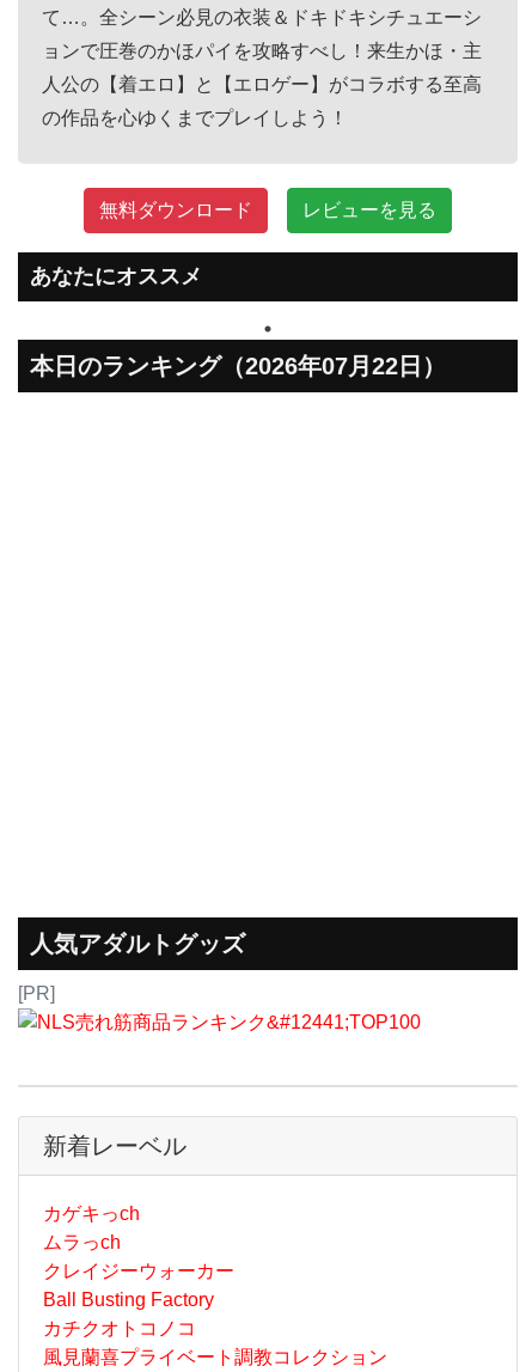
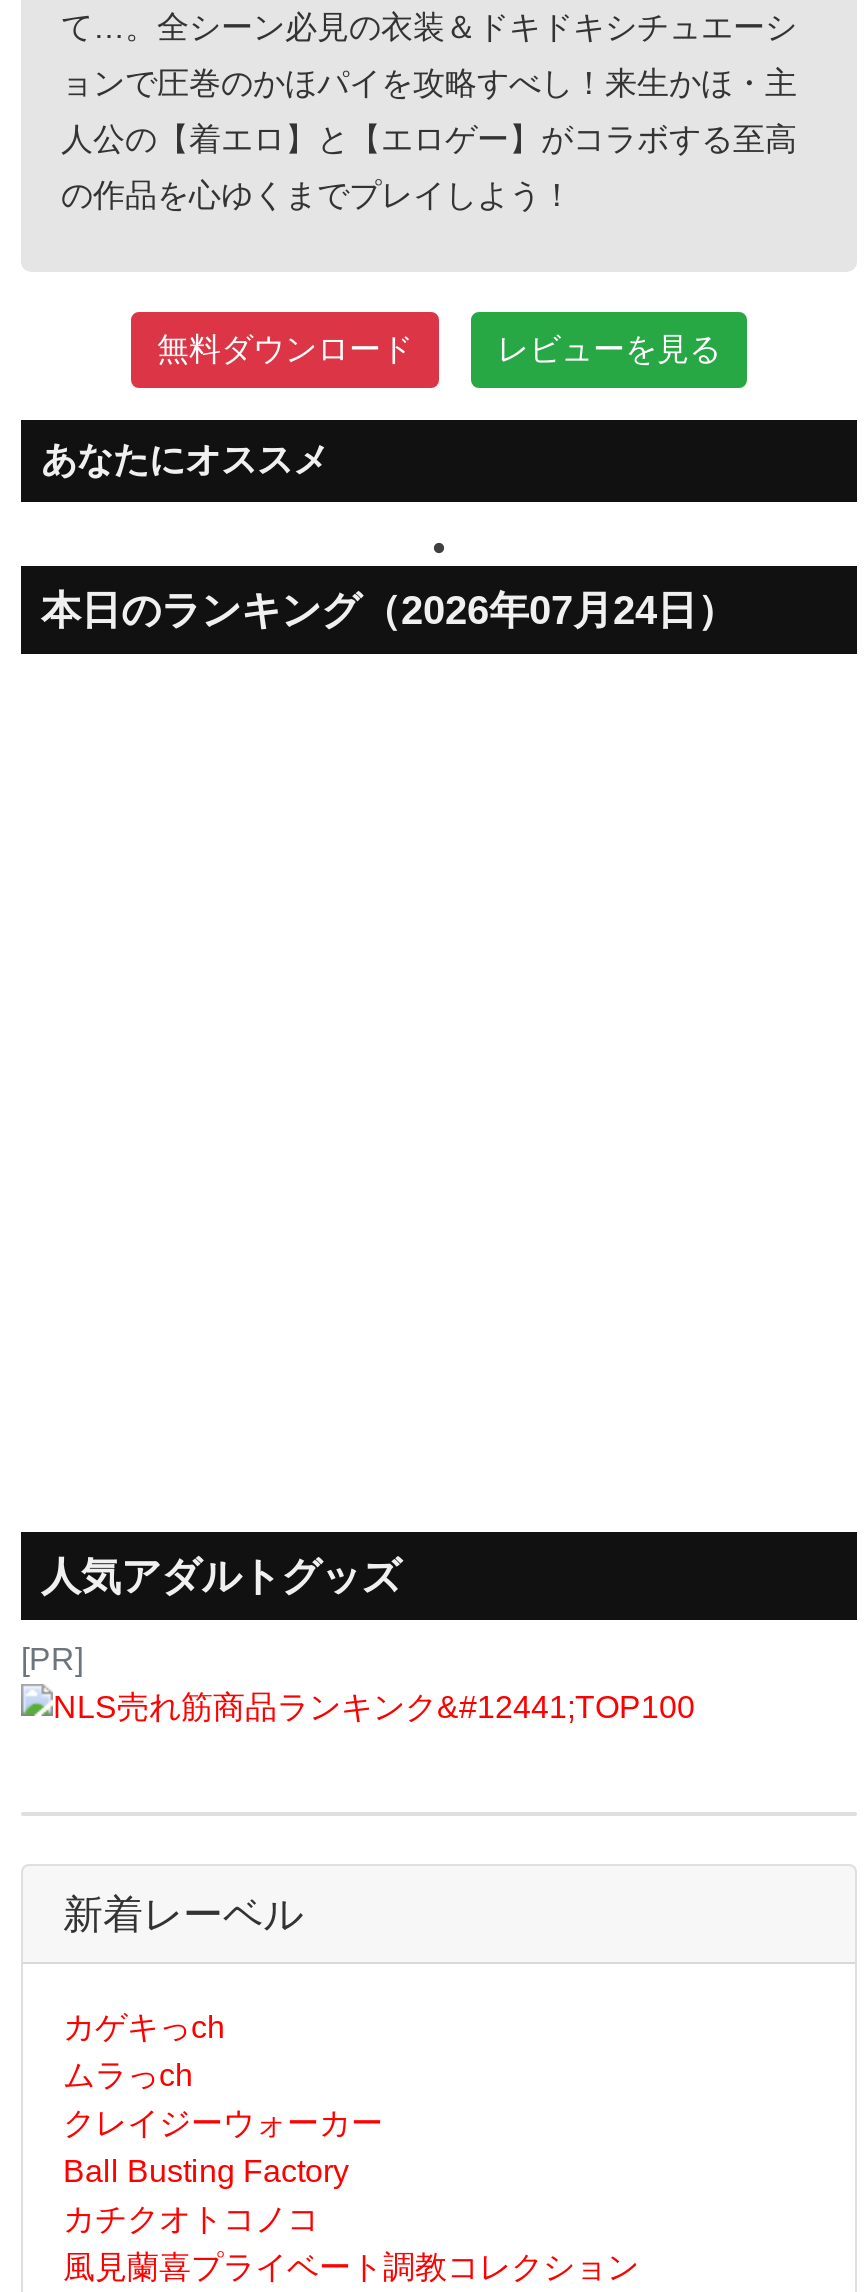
[30,352,446,379] 本日のランキング（2026年07月22日） -> [41,587,737,631] 本日のランキング（2026年07月24日）

